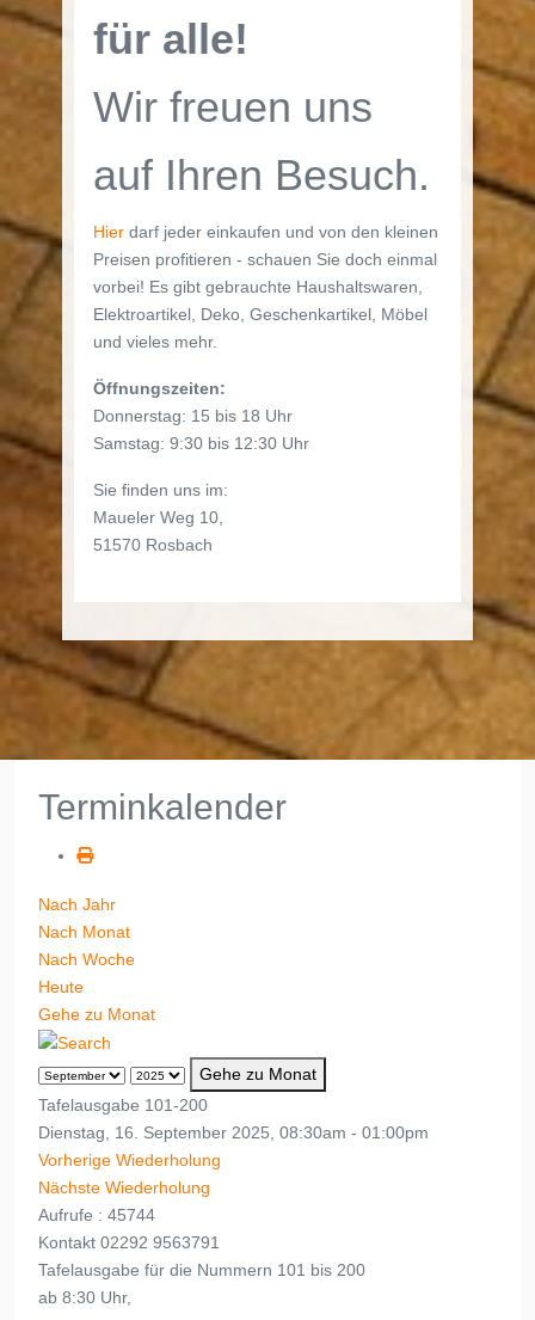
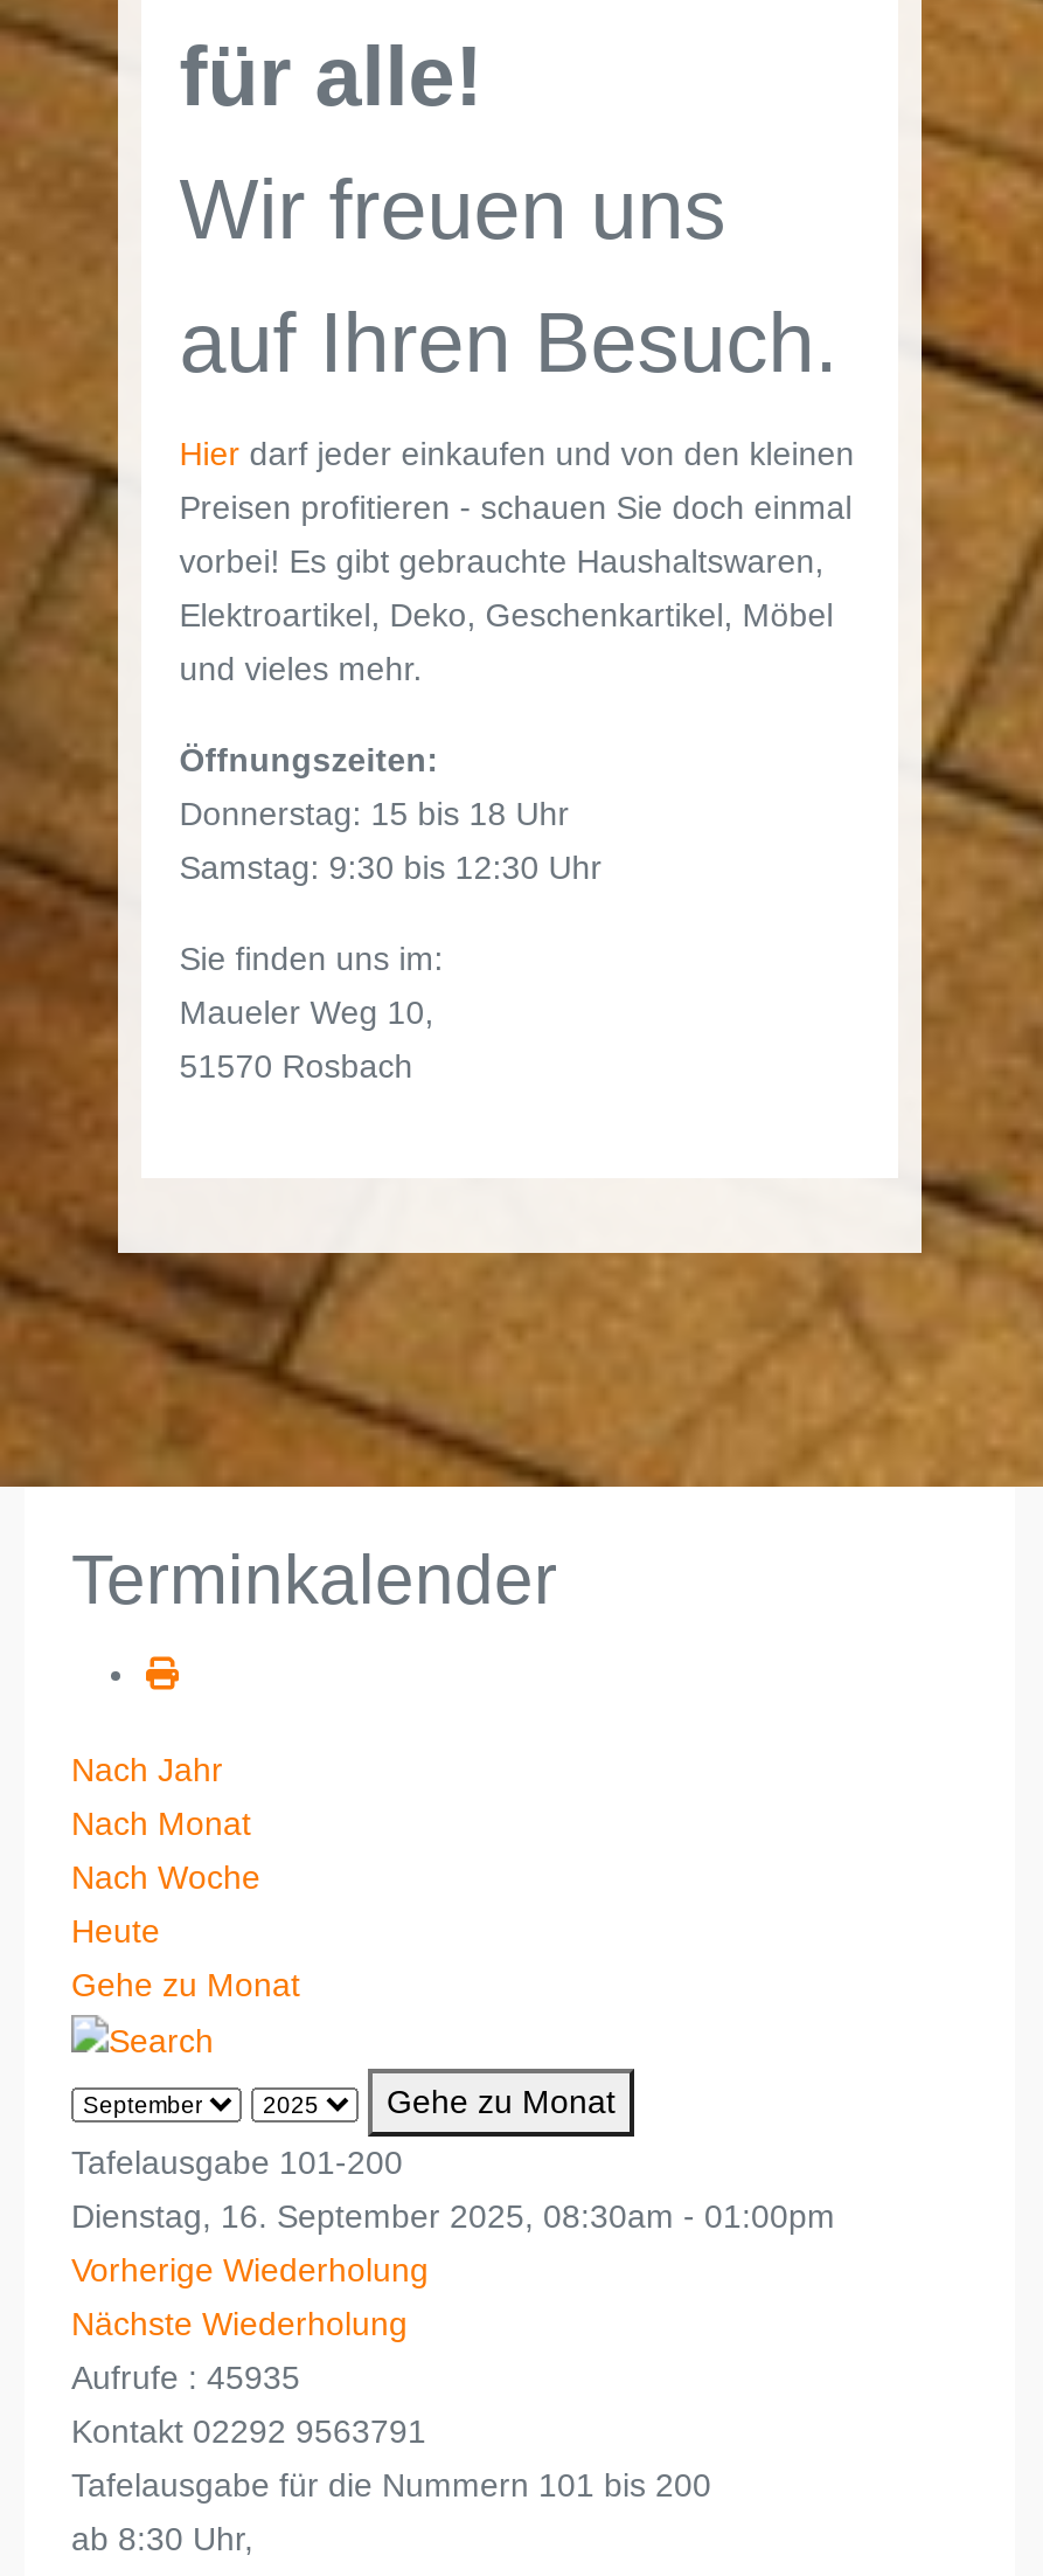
[38,1205,155,1225] Aufrufe: 45744 -> [71,2359,300,2396] Aufrufe: 45935

